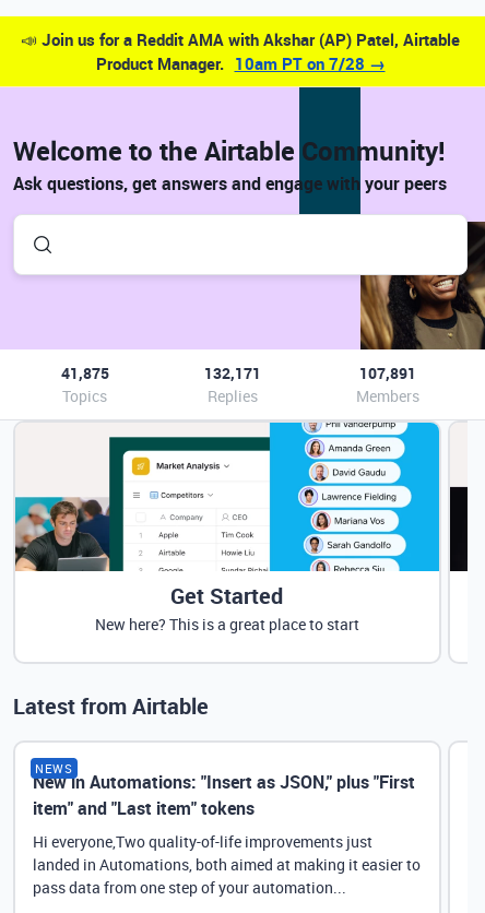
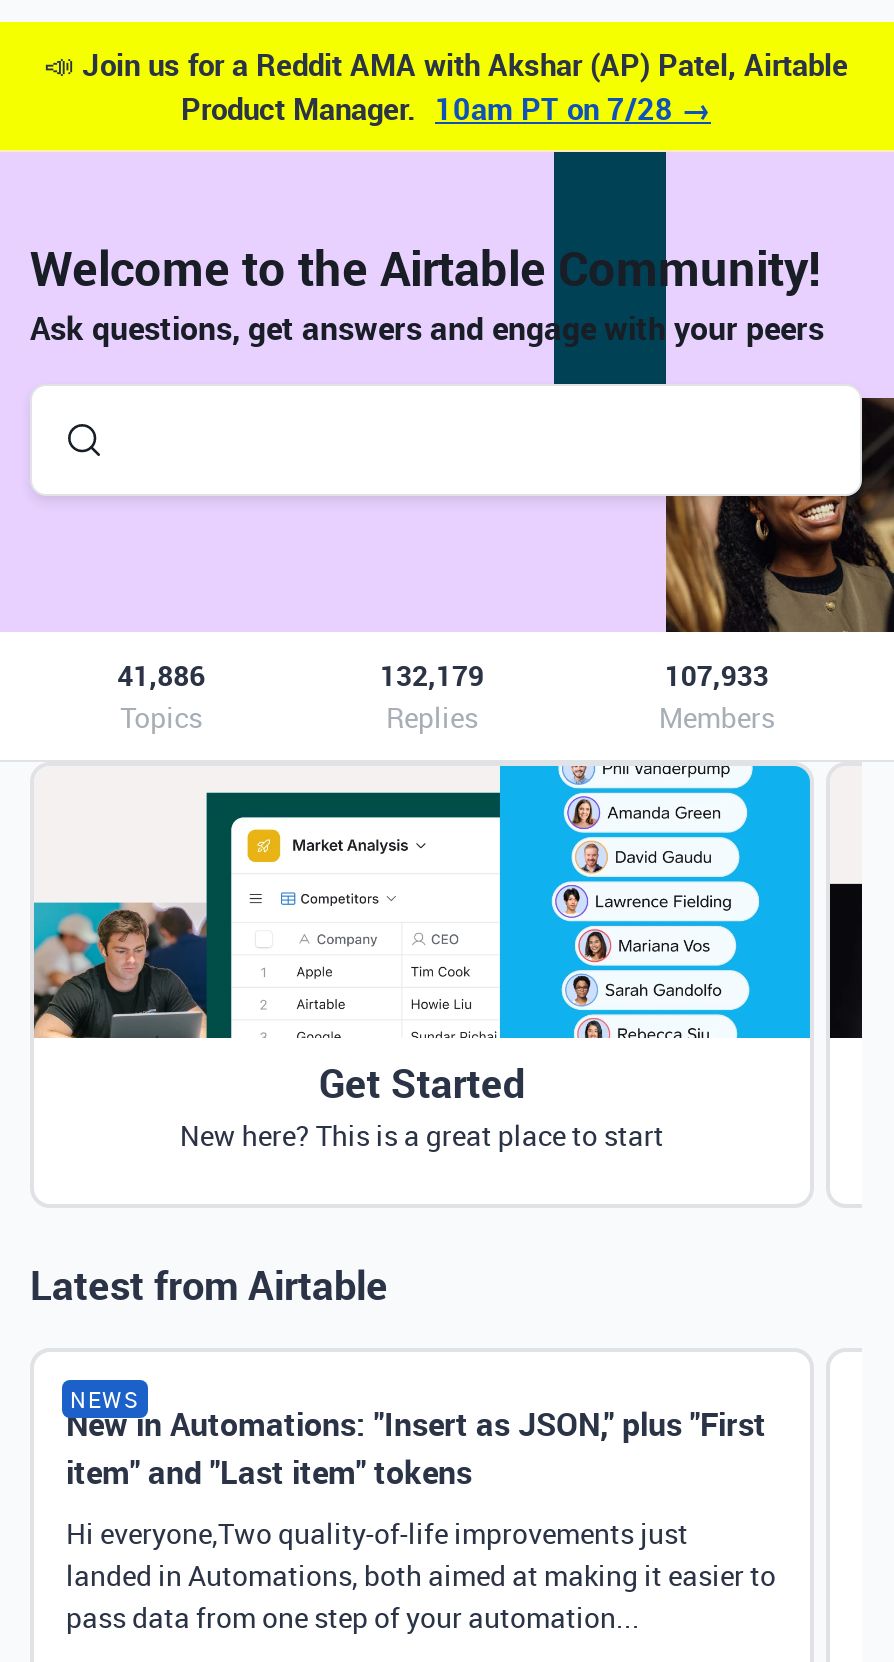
[61,363,109,383] 41,875 -> [117,656,205,694] 41,886
[204,363,261,383] 132,171 -> [380,656,484,694] 132,179
[360,363,417,383] 107,891 -> [665,656,769,694] 107,933

